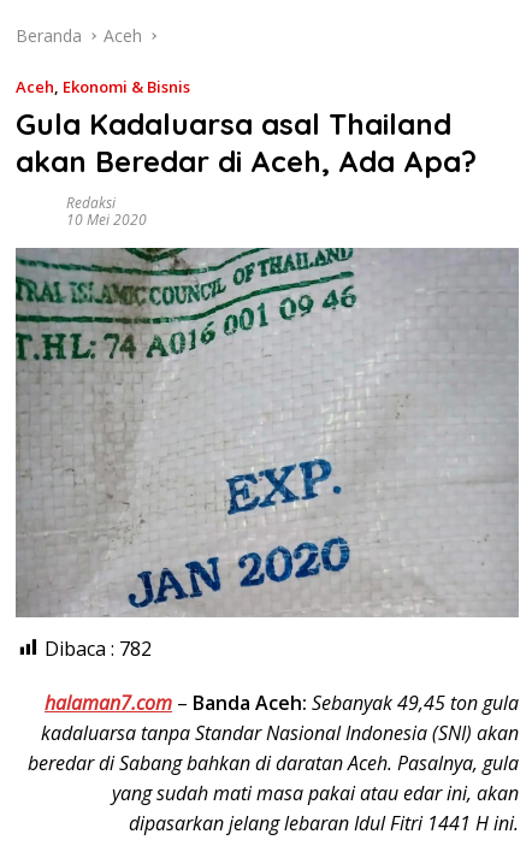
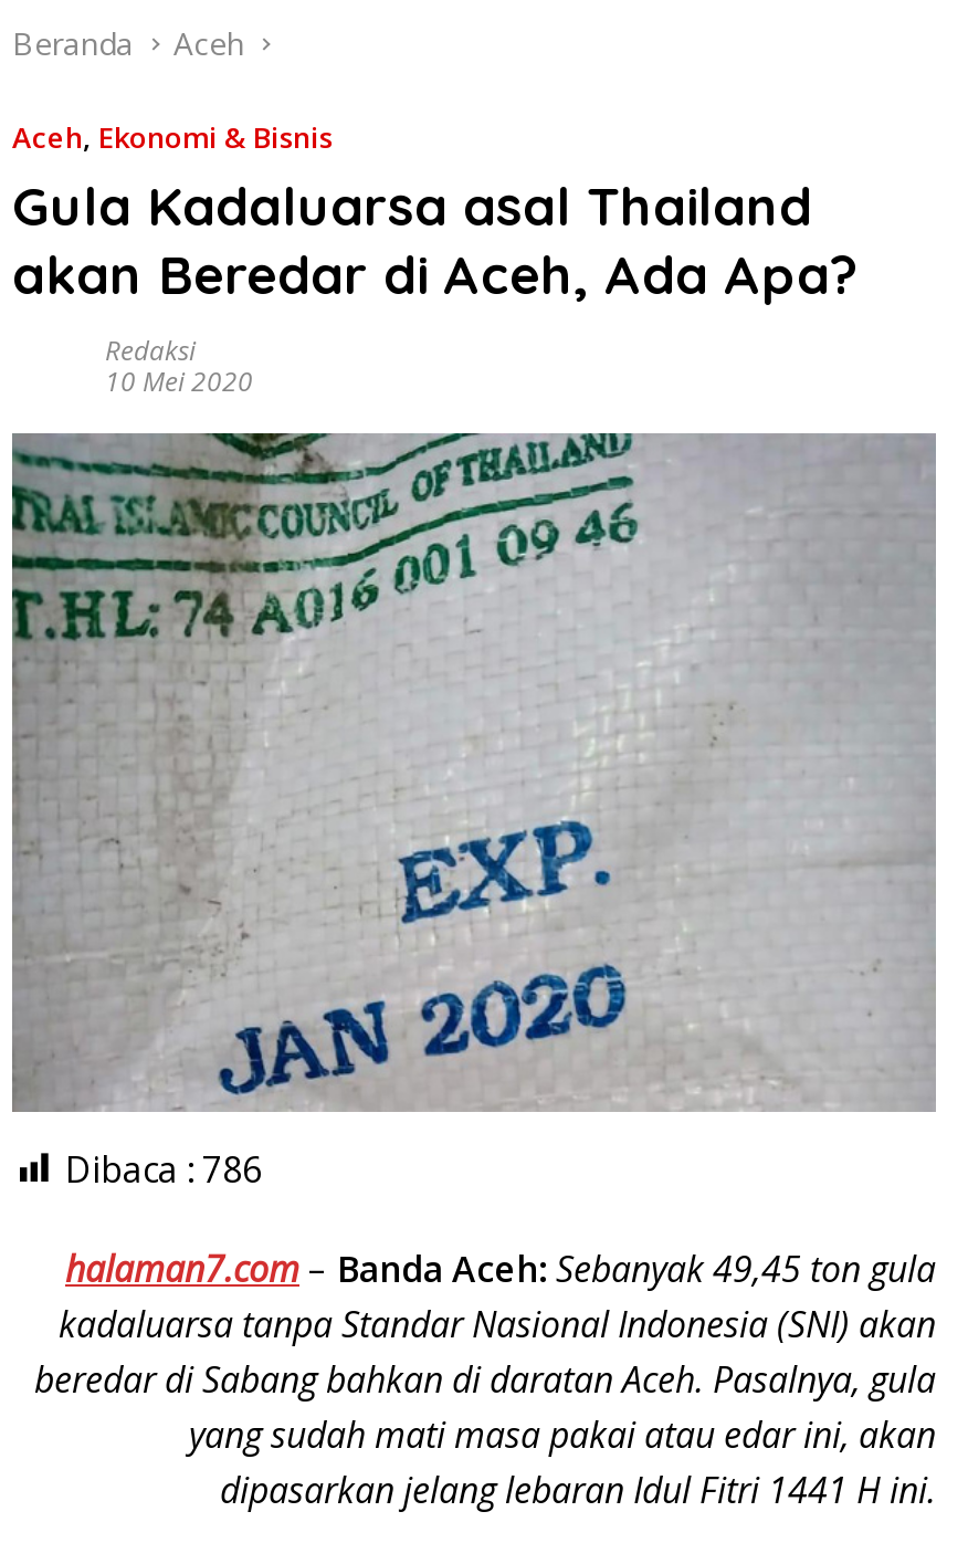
[45,635,152,661] Dibaca : 782 -> [65,1144,262,1193] Dibaca : 786

